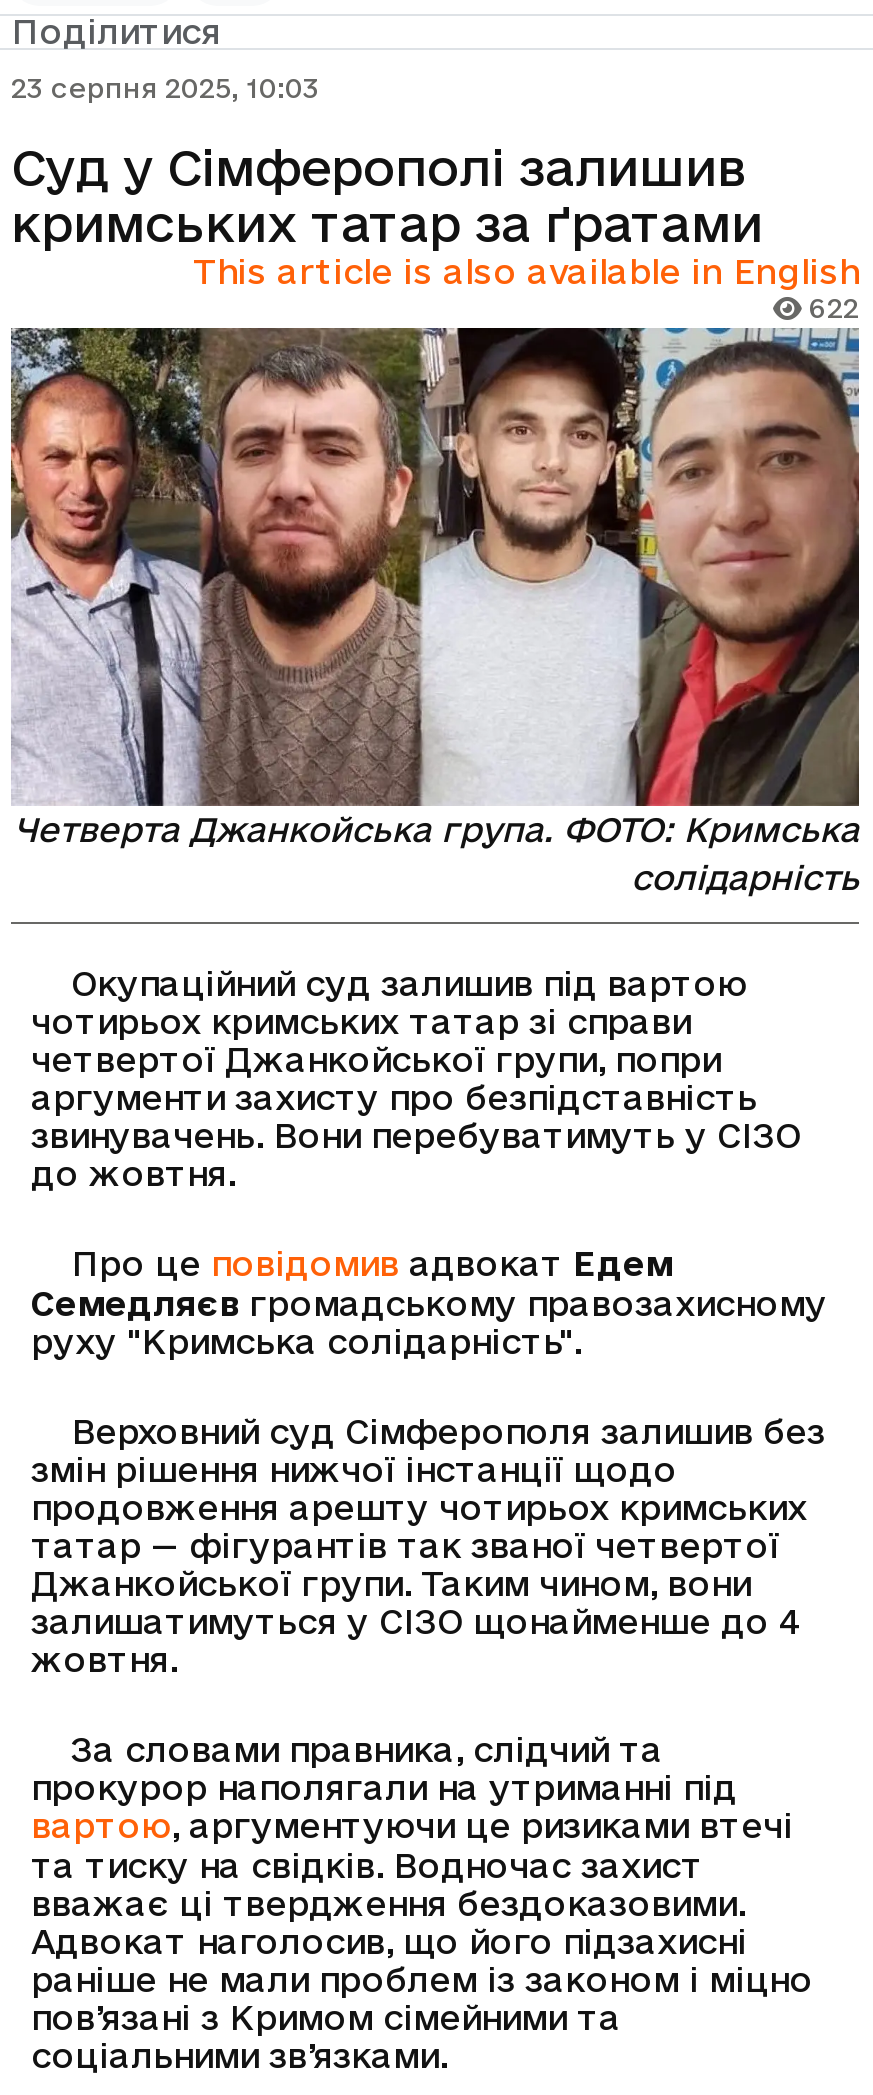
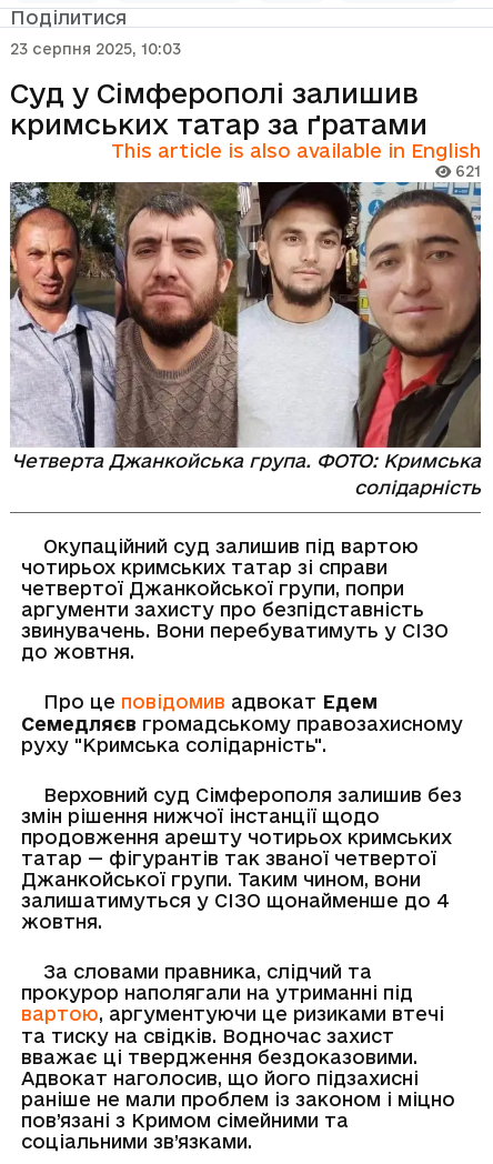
[801,293,859,325] 622 -> [451,163,481,180] 621

